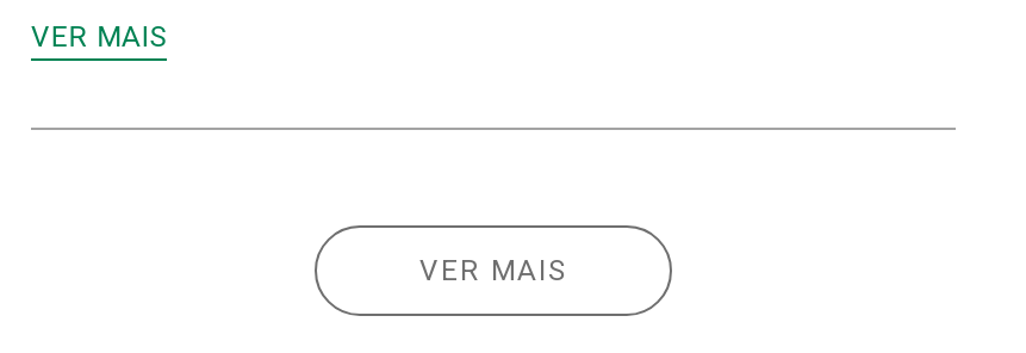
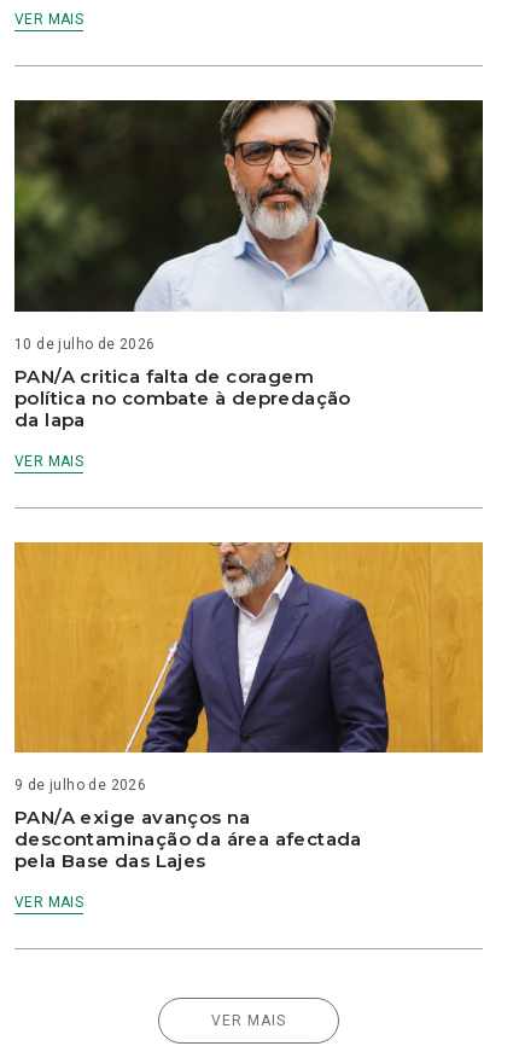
none -> [13,99,484,469] [image] | 10 de julho de 2026 | PAN/A critica falta de coragem | política no combate à depredação | da lapa | VER MAIS
none -> [13,541,484,911] [image] | 9 de julho de 2026 | PAN/A exige avanços na | descontaminação da área afectada | pela Base das Lajes | VER MAIS

